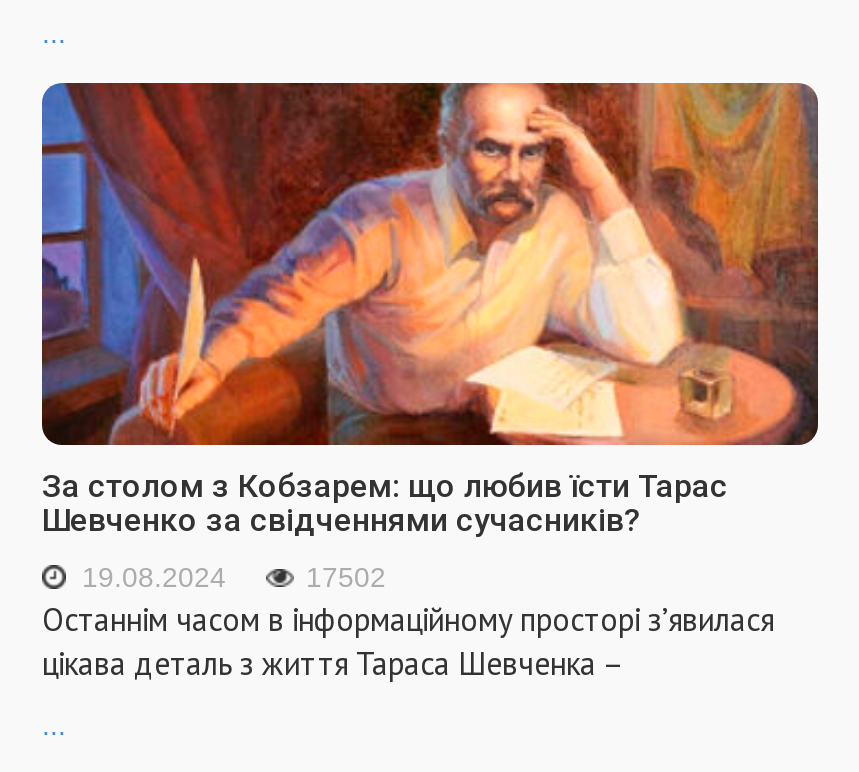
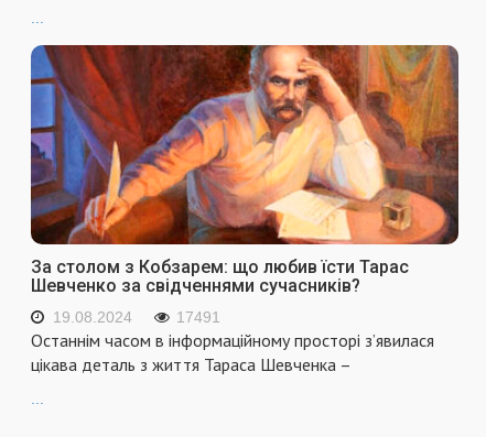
[306,560,386,592] 17502 -> [176,308,220,325] 17491

